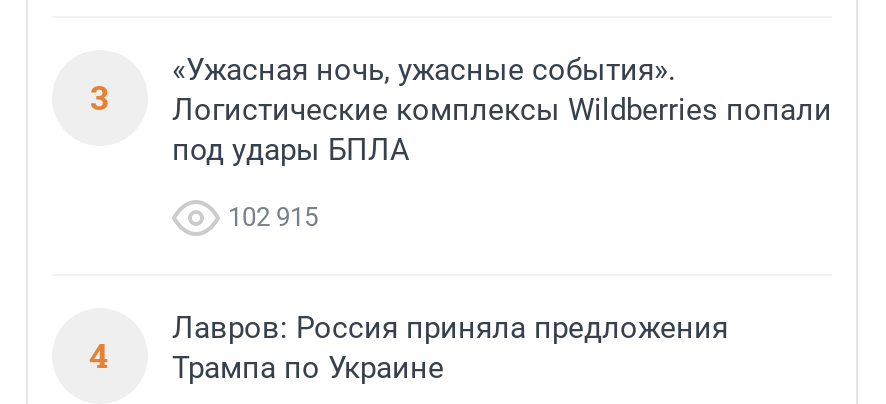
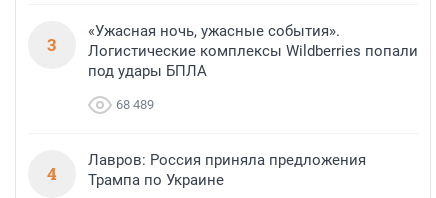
[228,203,318,233] 102 915 -> [116,97,154,112] 68 489

